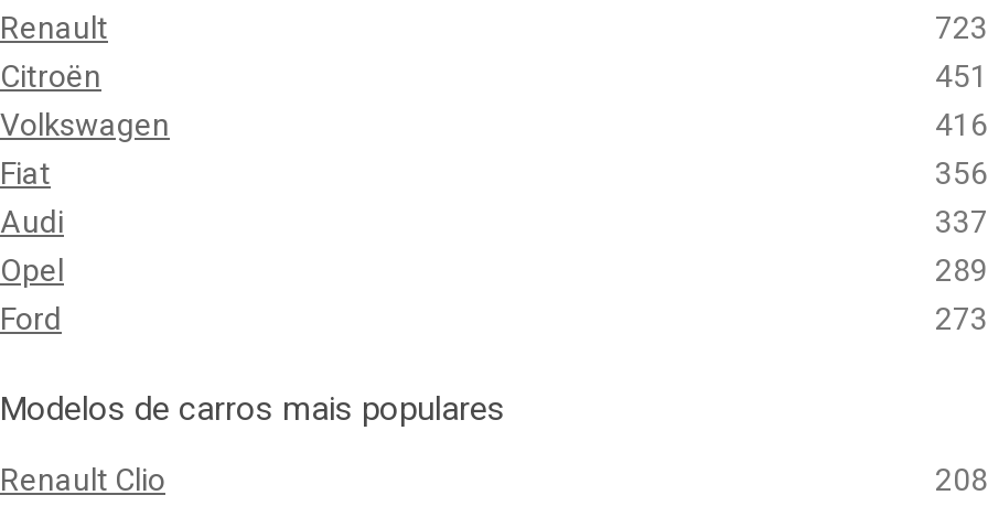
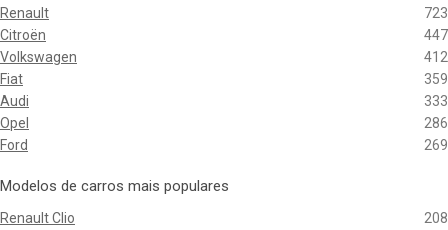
[935,58,988,94] 451 -> [424,27,448,43] 447
[935,107,988,142] 416 -> [424,49,448,65] 412
[935,155,988,191] 356 -> [424,71,448,87] 359
[935,204,988,239] 337 -> [424,93,448,109] 333
[935,252,988,288] 289 -> [424,115,448,131] 286
[935,301,988,336] 273 -> [424,137,448,153] 269

